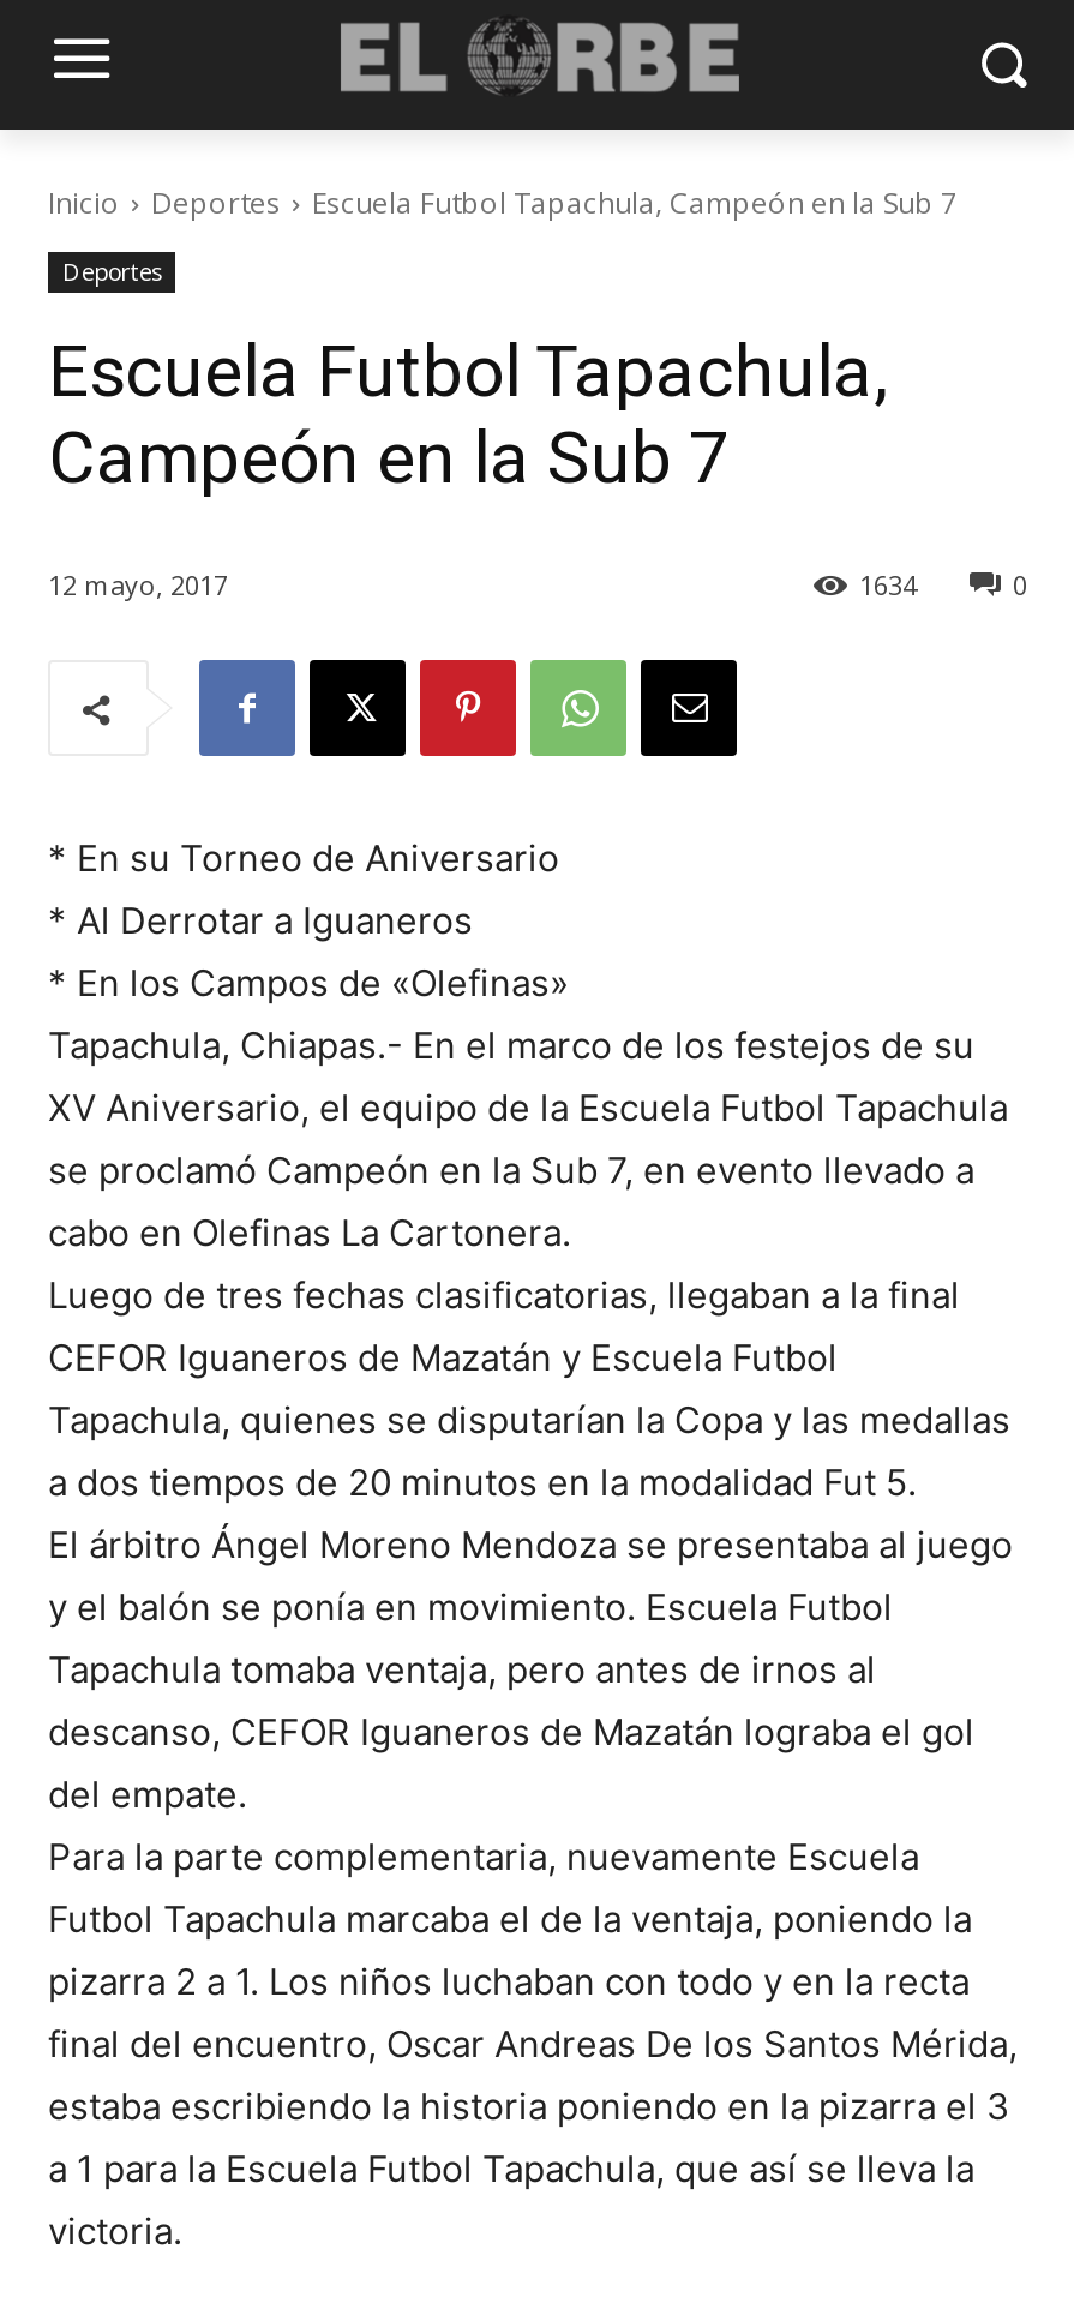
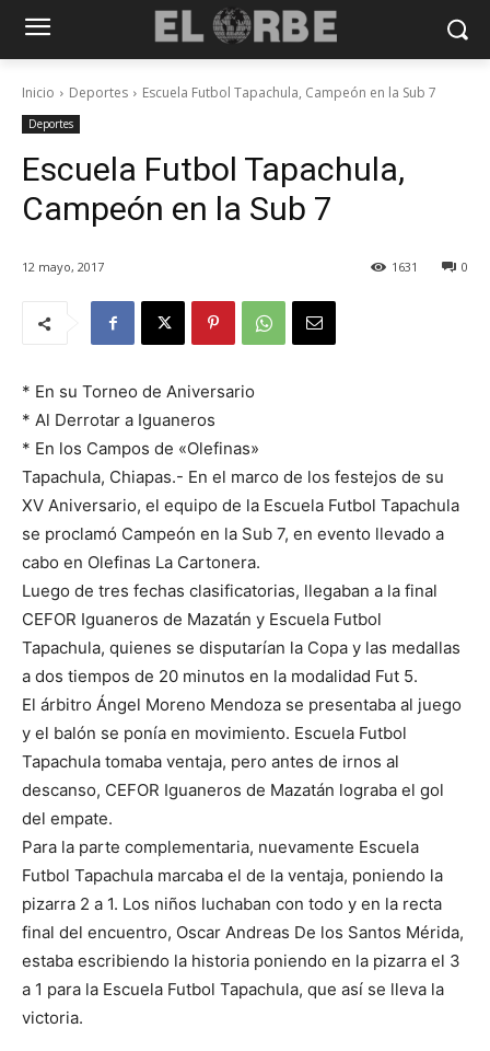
[859,567,917,603] 1634 -> [392,258,418,275] 1631

